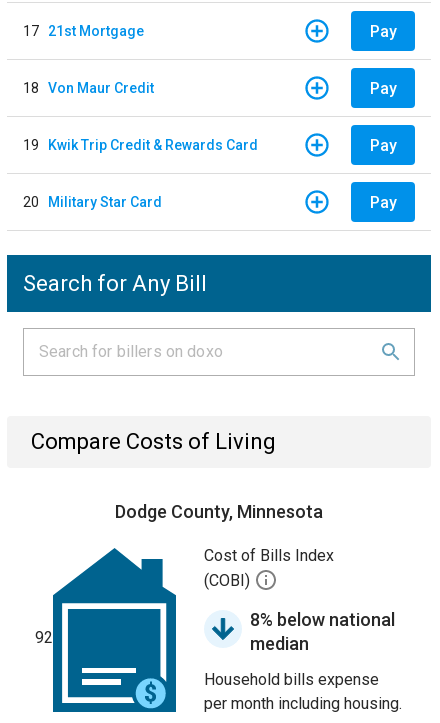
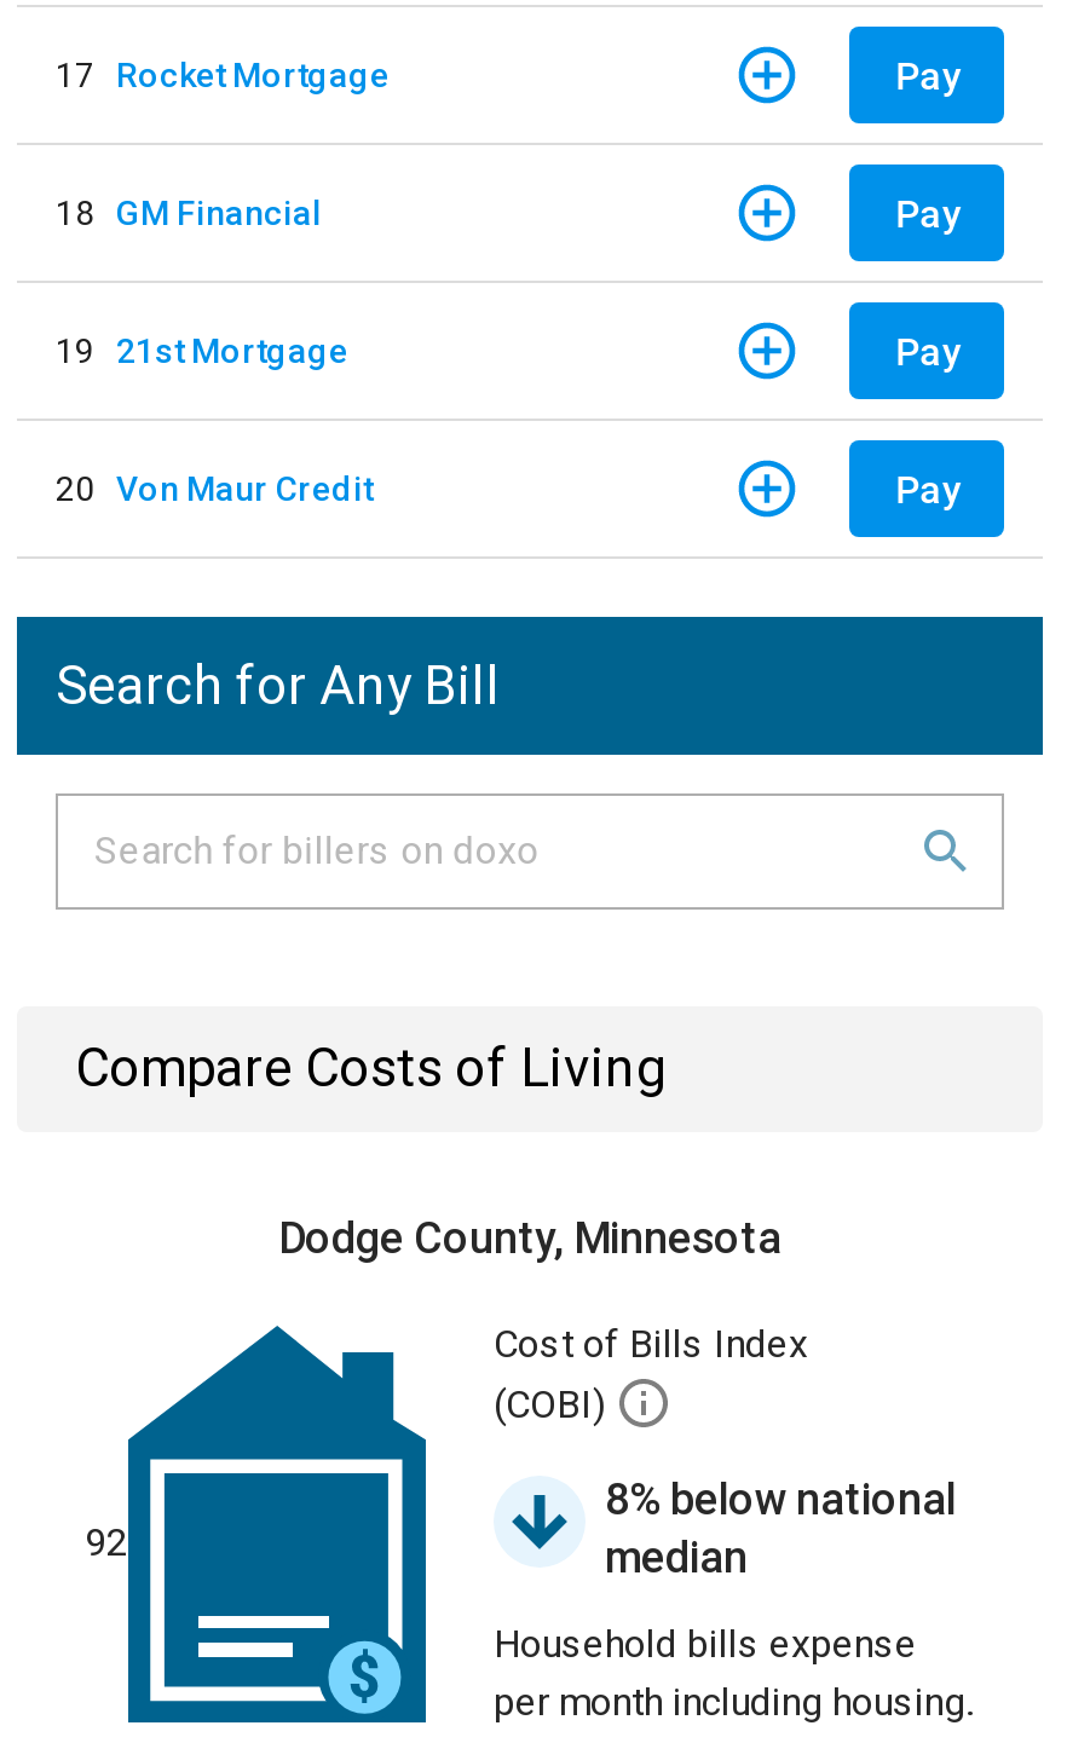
[23,22,144,38] 17 21st Mortgage -> [56,54,390,93] 17 Rocket Mortgage
[23,79,154,95] 18 Von Maur Credit -> [56,192,322,231] 18 GM Financial
[23,136,258,152] 19 Kwik Trip Credit & Rewards Card -> [56,330,348,369] 19 21st Mortgage
[23,193,162,209] 20 Military Star Card -> [56,468,373,507] 20 Von Maur Credit

